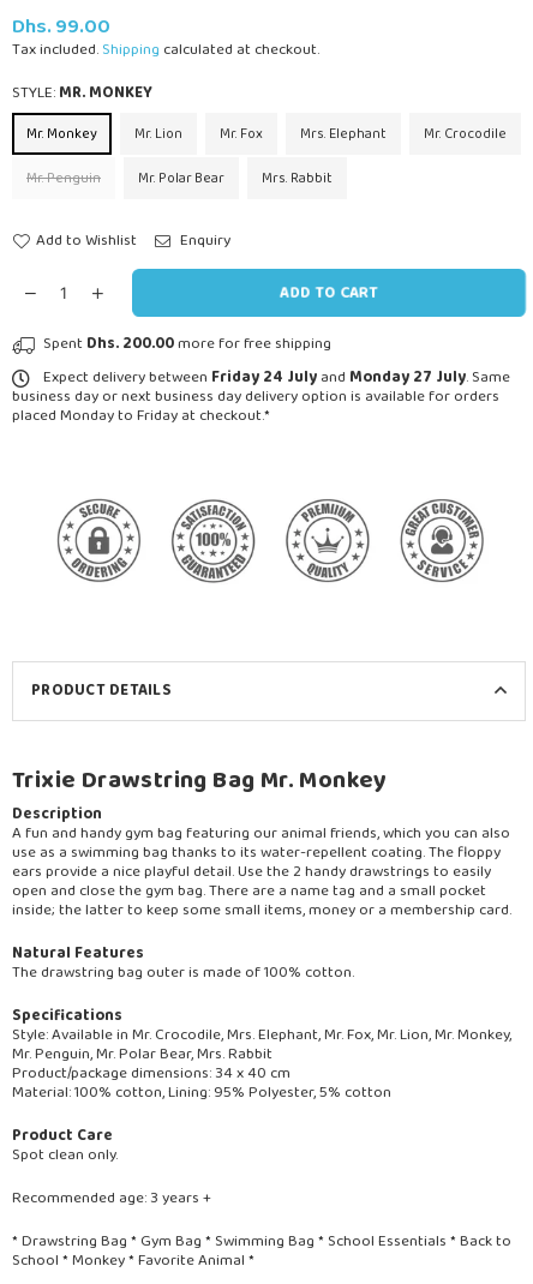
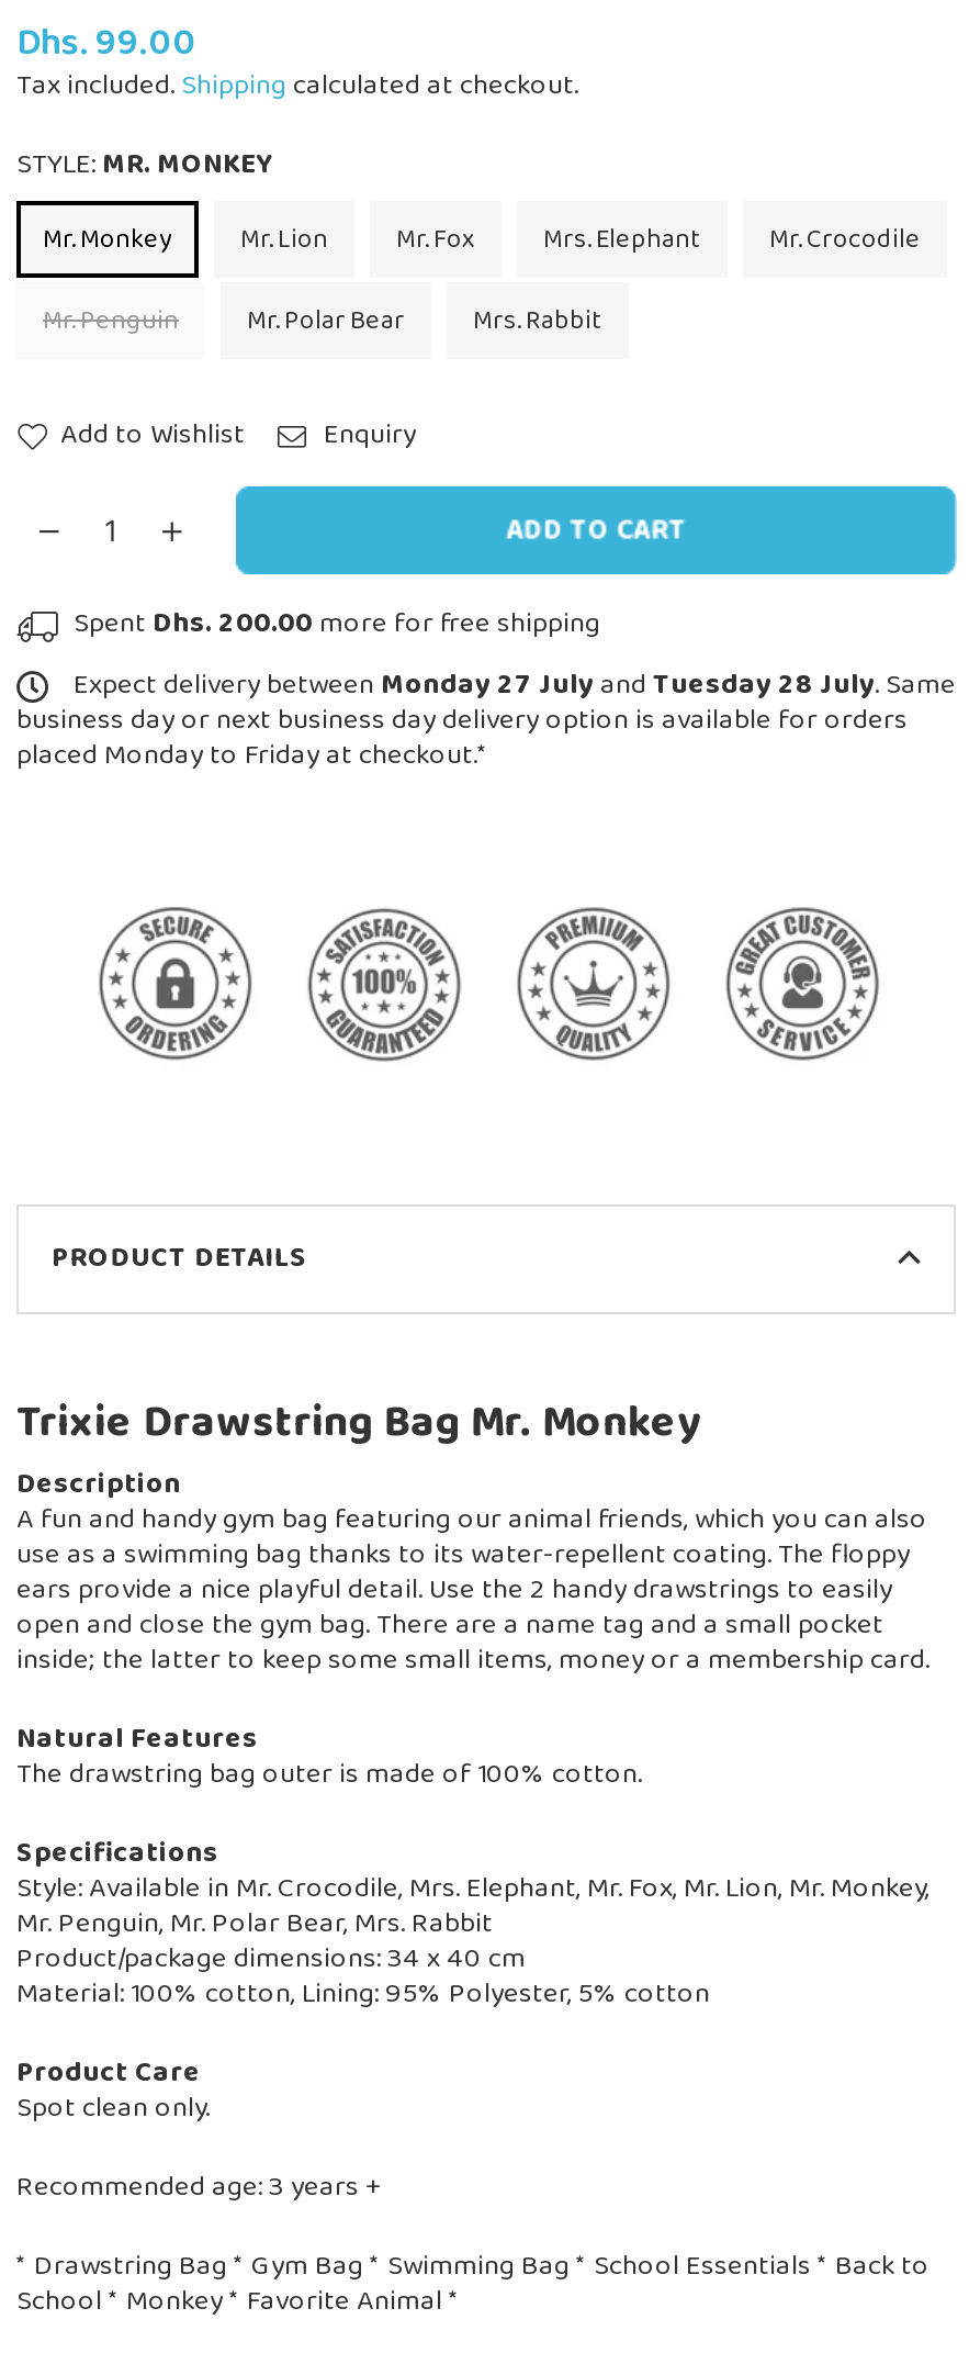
[40,365,510,390] Expect delivery between Friday 24 July and Monday 27 July. Same -> [67,662,956,708] Expect delivery between Monday 27 July and Tuesday 28 July. Same

